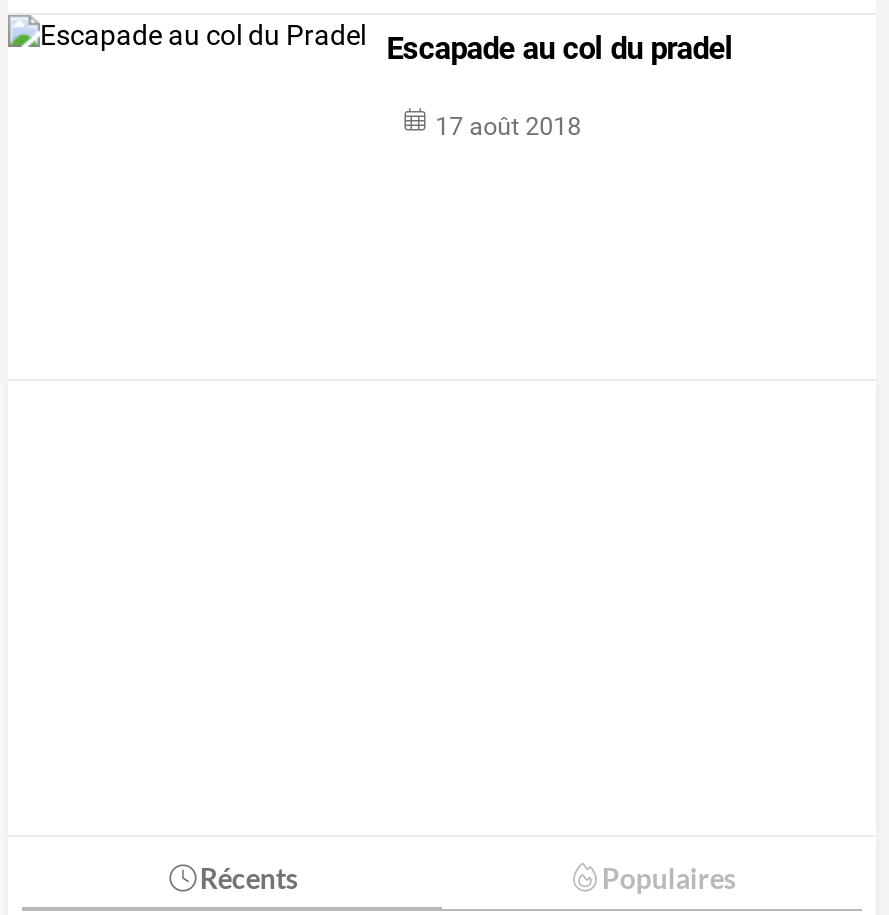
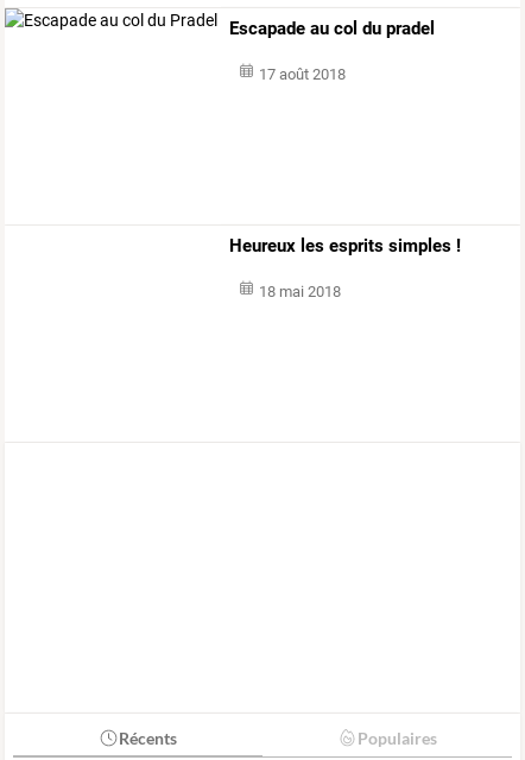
none -> [230,235,461,301] Heureux les esprits simples ! | 18 mai 2018

